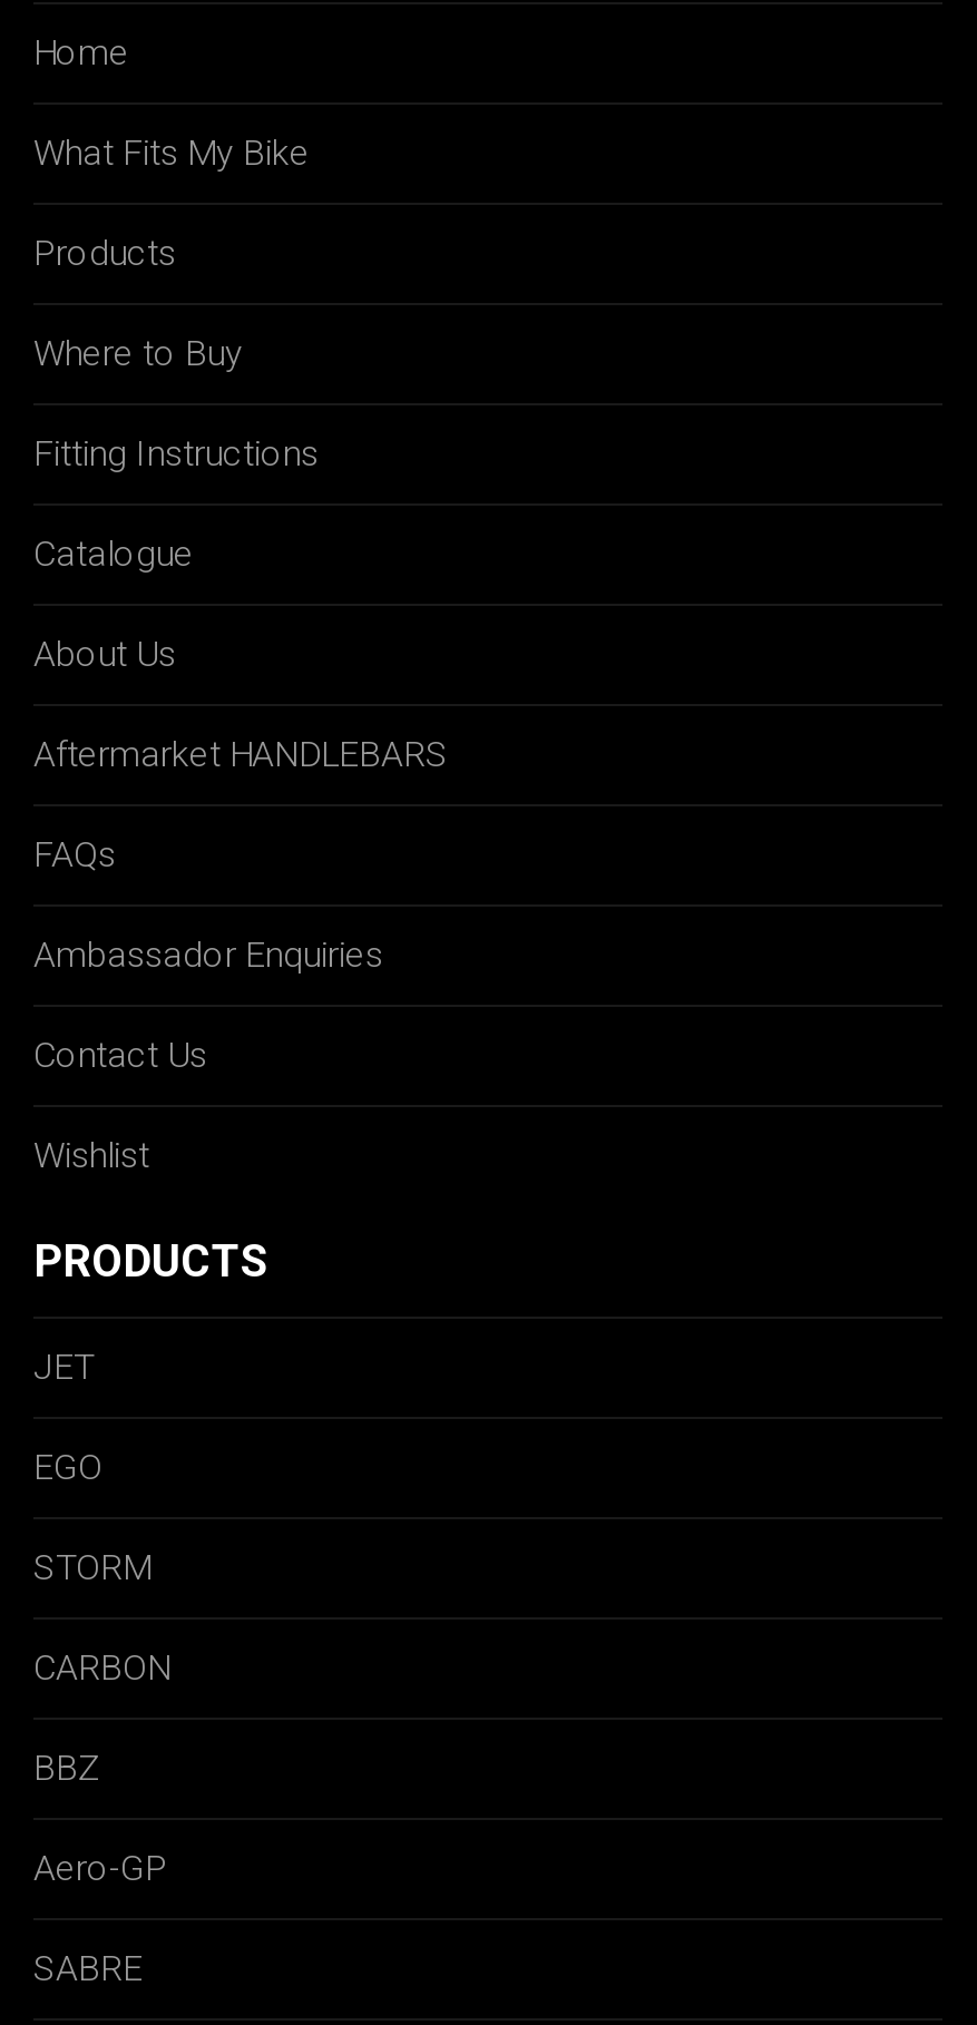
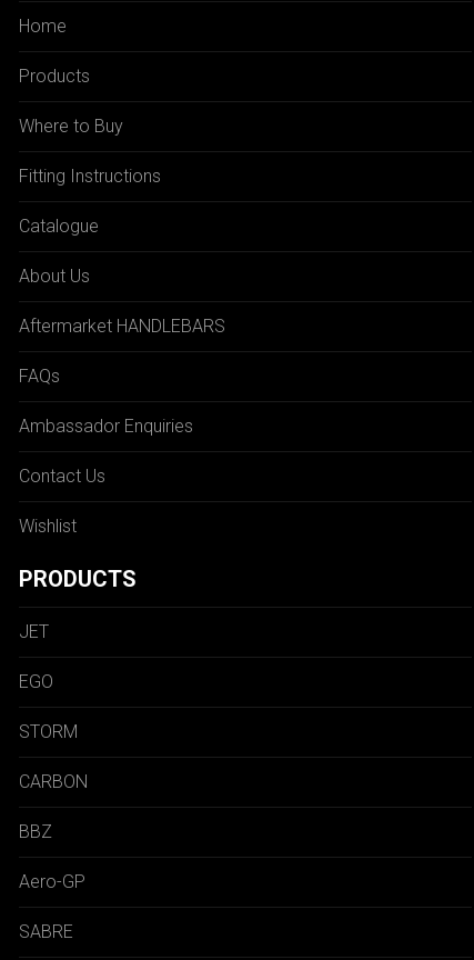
[33,131,310,174] What Fits My Bike -> none

